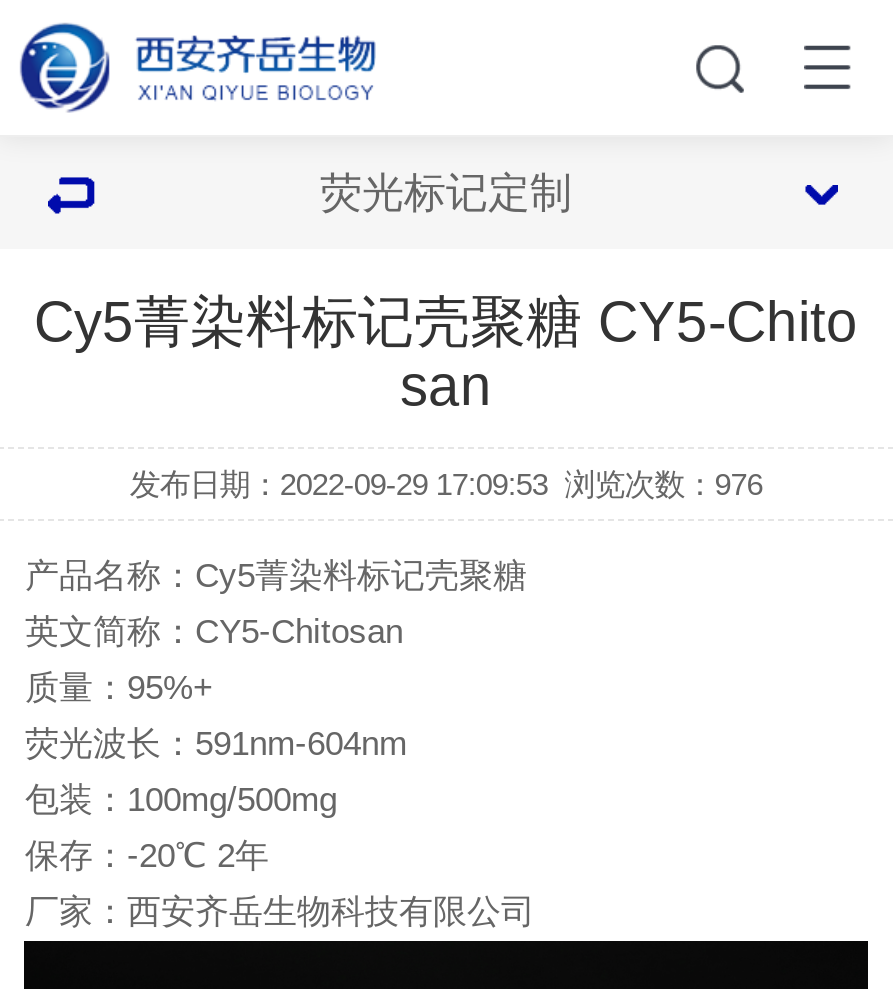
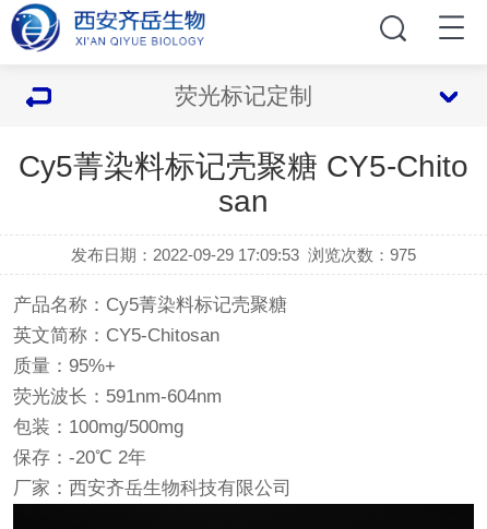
[130,467,762,501] 发布日期：2022-09-29 17:09:53 浏览次数：976 -> [71,245,416,264] 发布日期：2022-09-29 17:09:53 浏览次数：975

